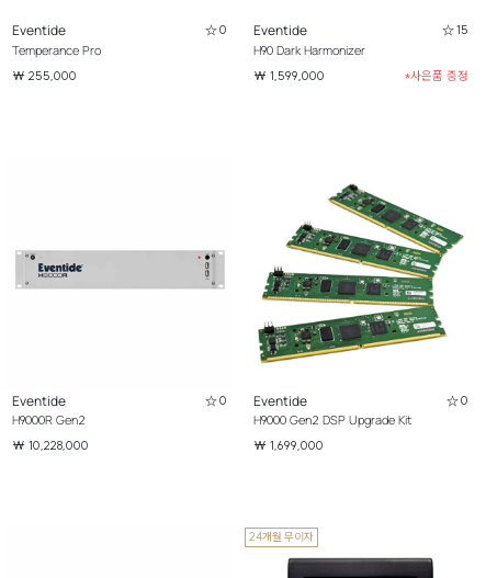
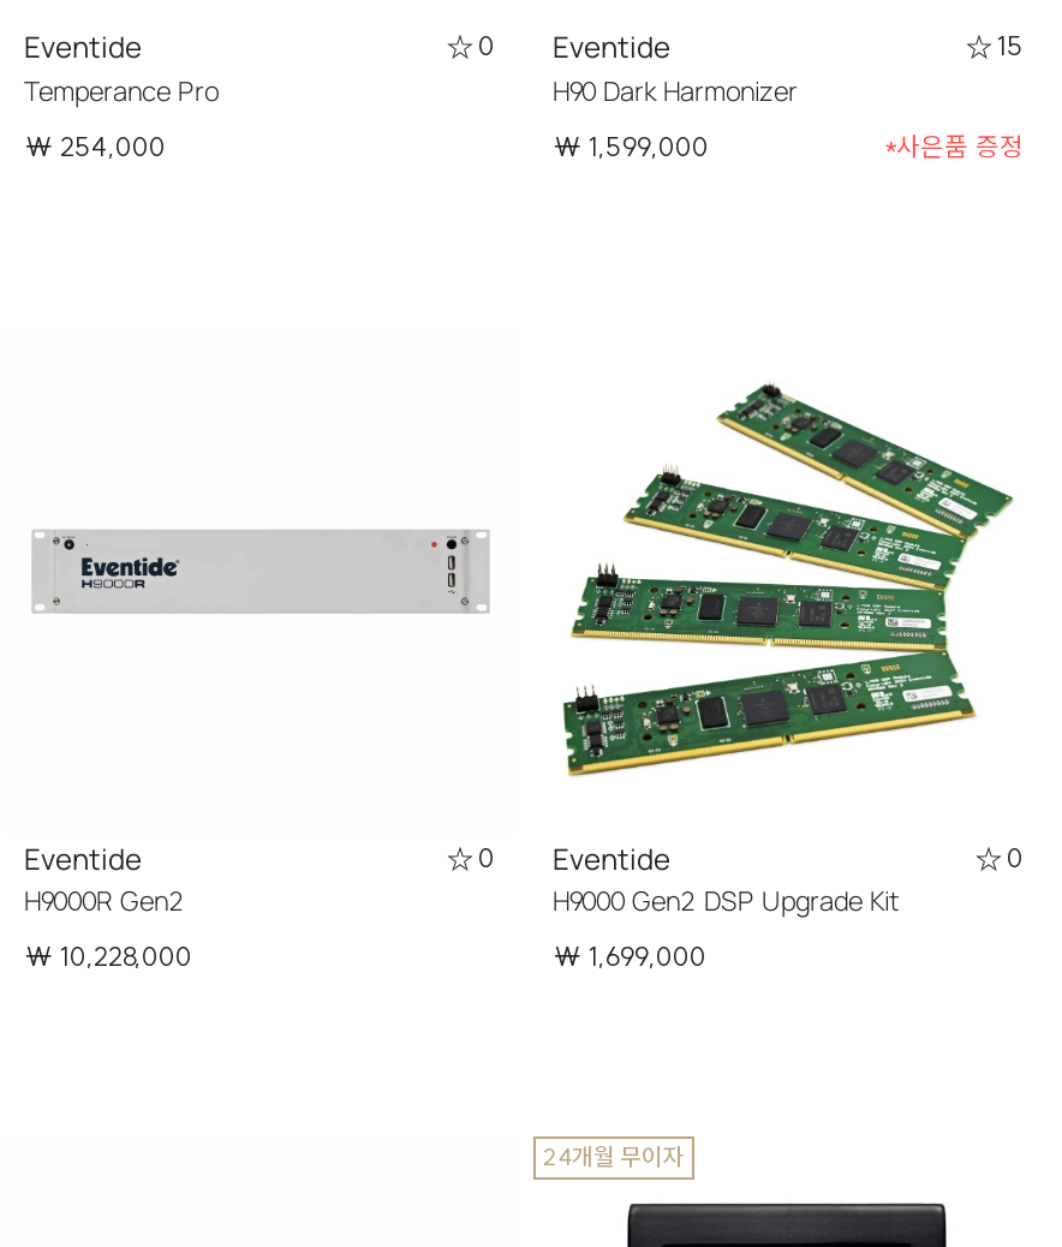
[12,67,77,83] ₩ 255,000 -> [24,129,166,162] ₩ 254,000

